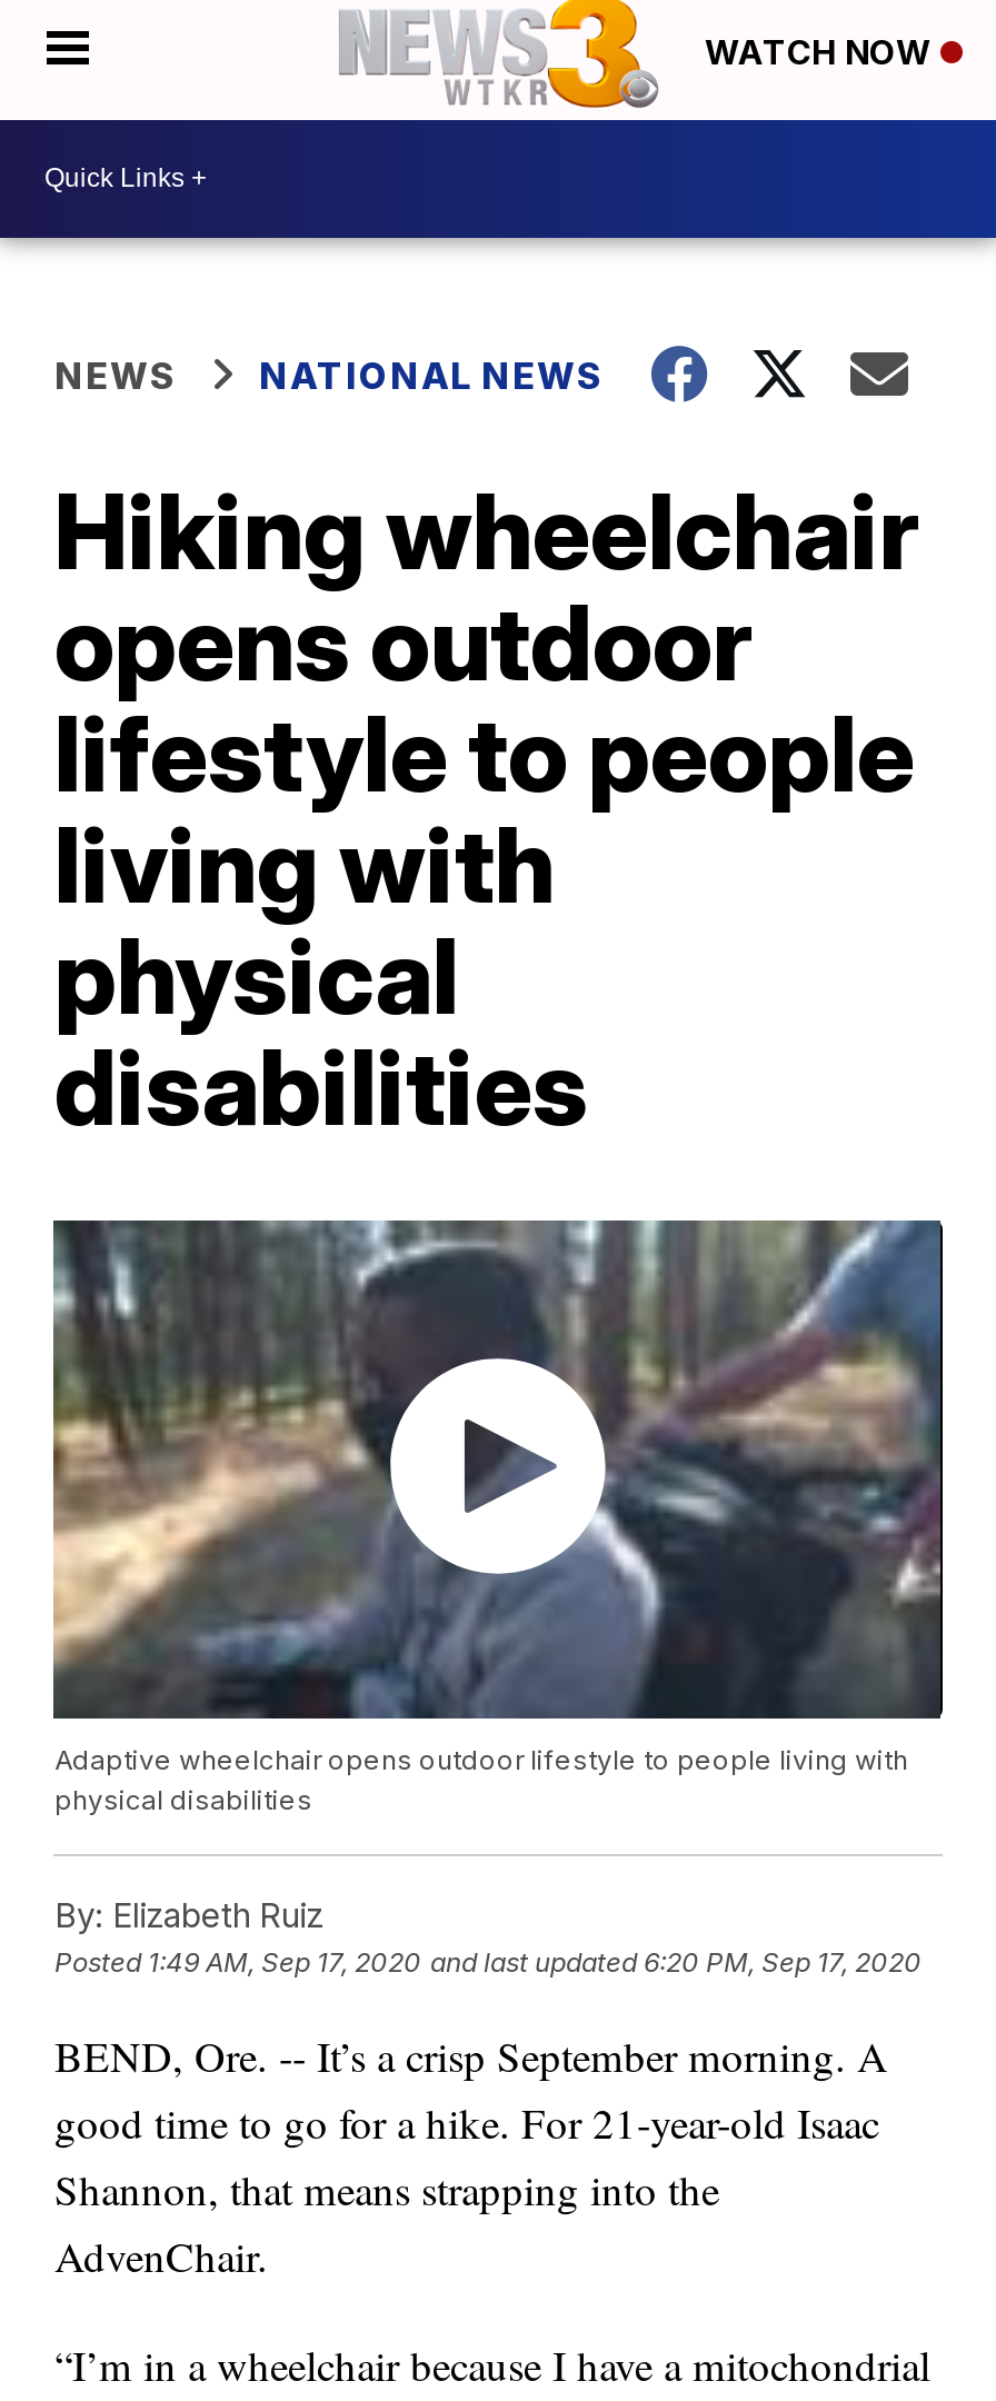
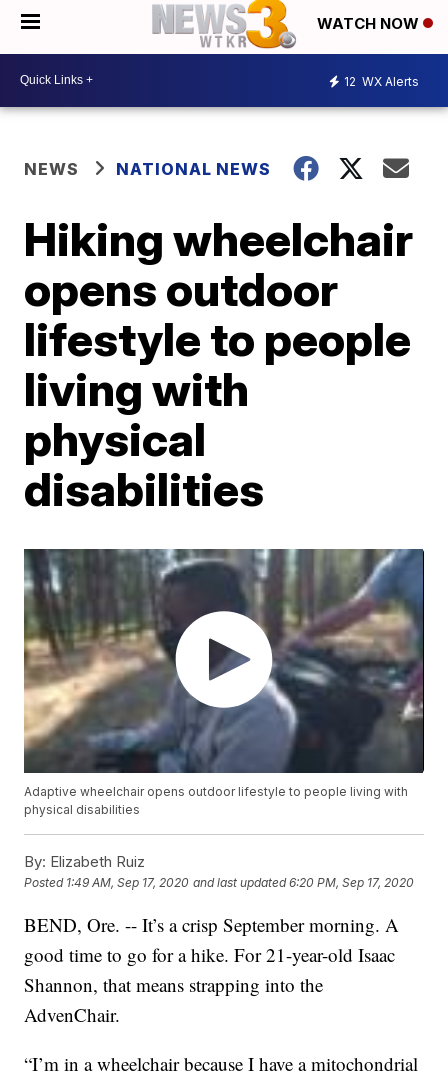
none -> [344,74,419,89] 12 WX Alerts

